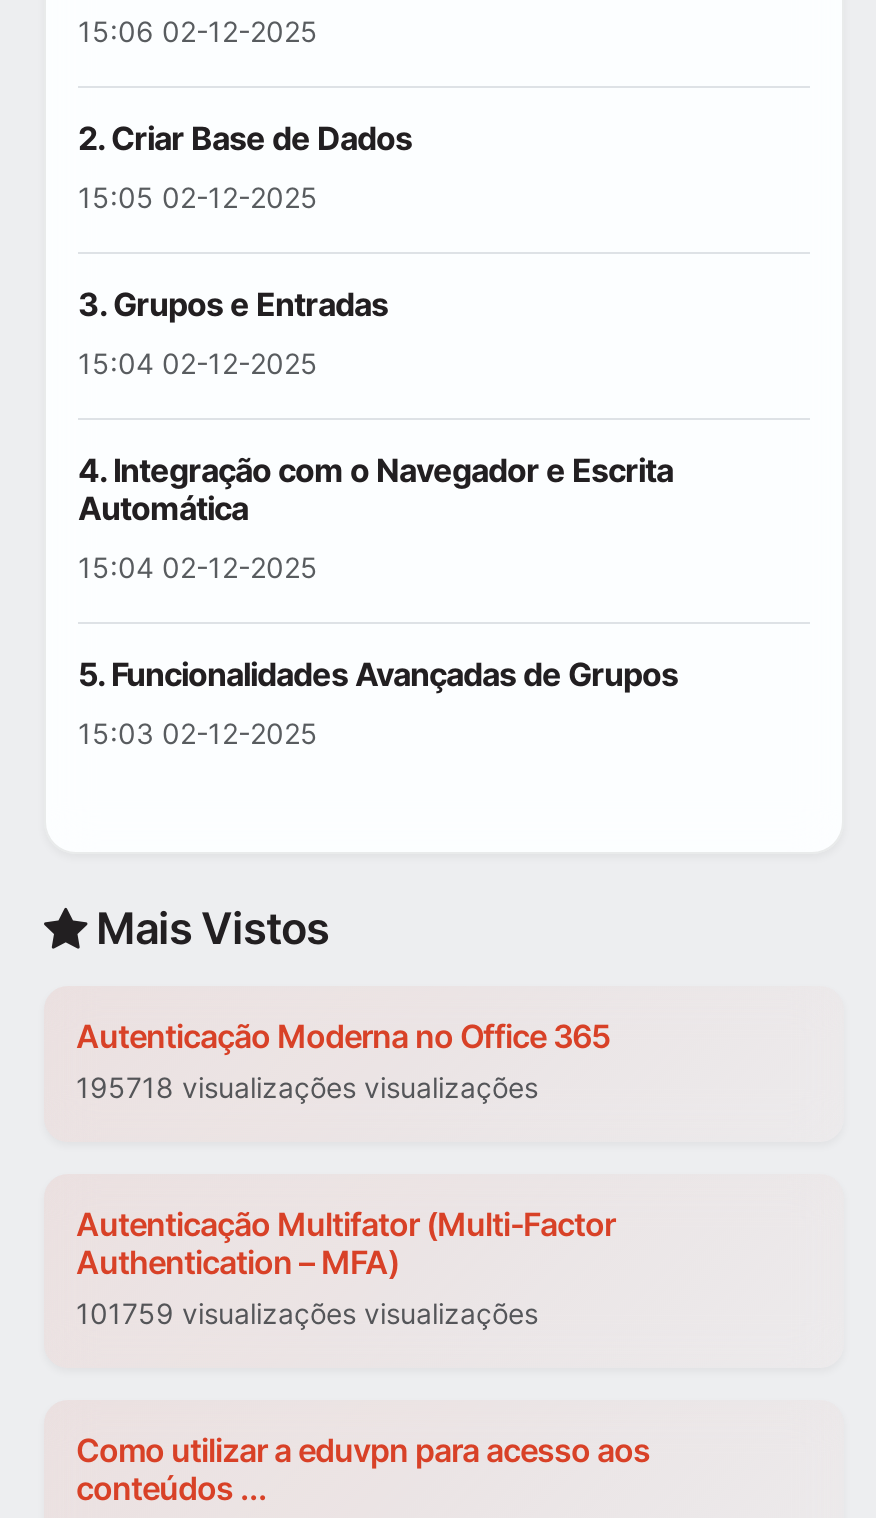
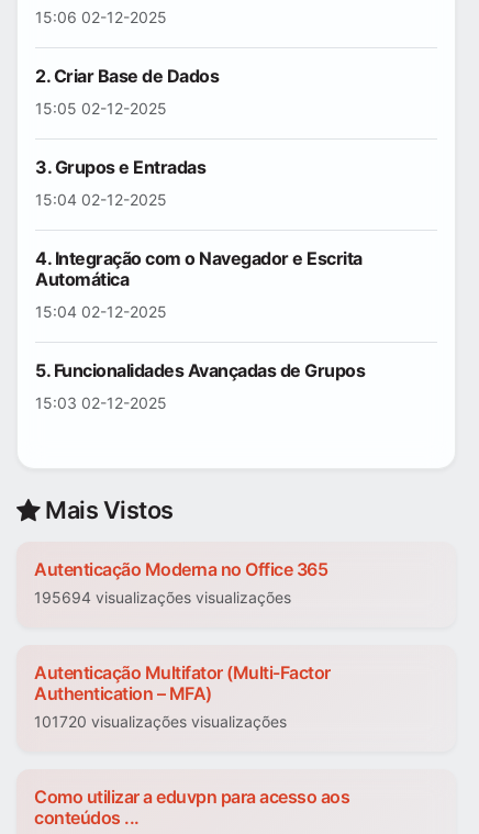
[76,1071,538,1105] 195718 visualizações visualizações -> [34,588,291,607] 195694 visualizações visualizações
[76,1297,538,1331] 101759 visualizações visualizações -> [34,713,287,731] 101720 visualizações visualizações

